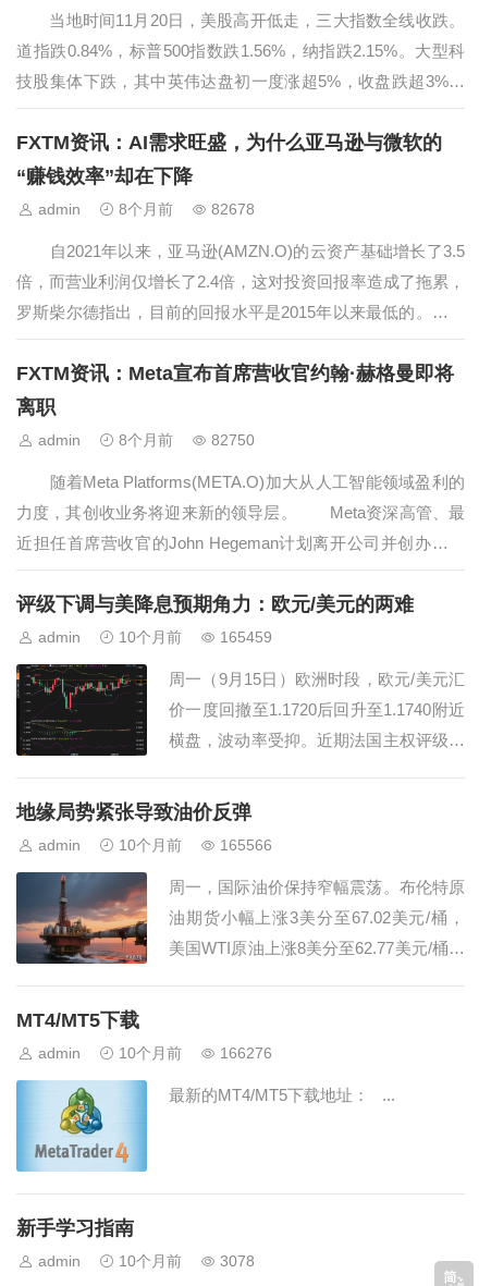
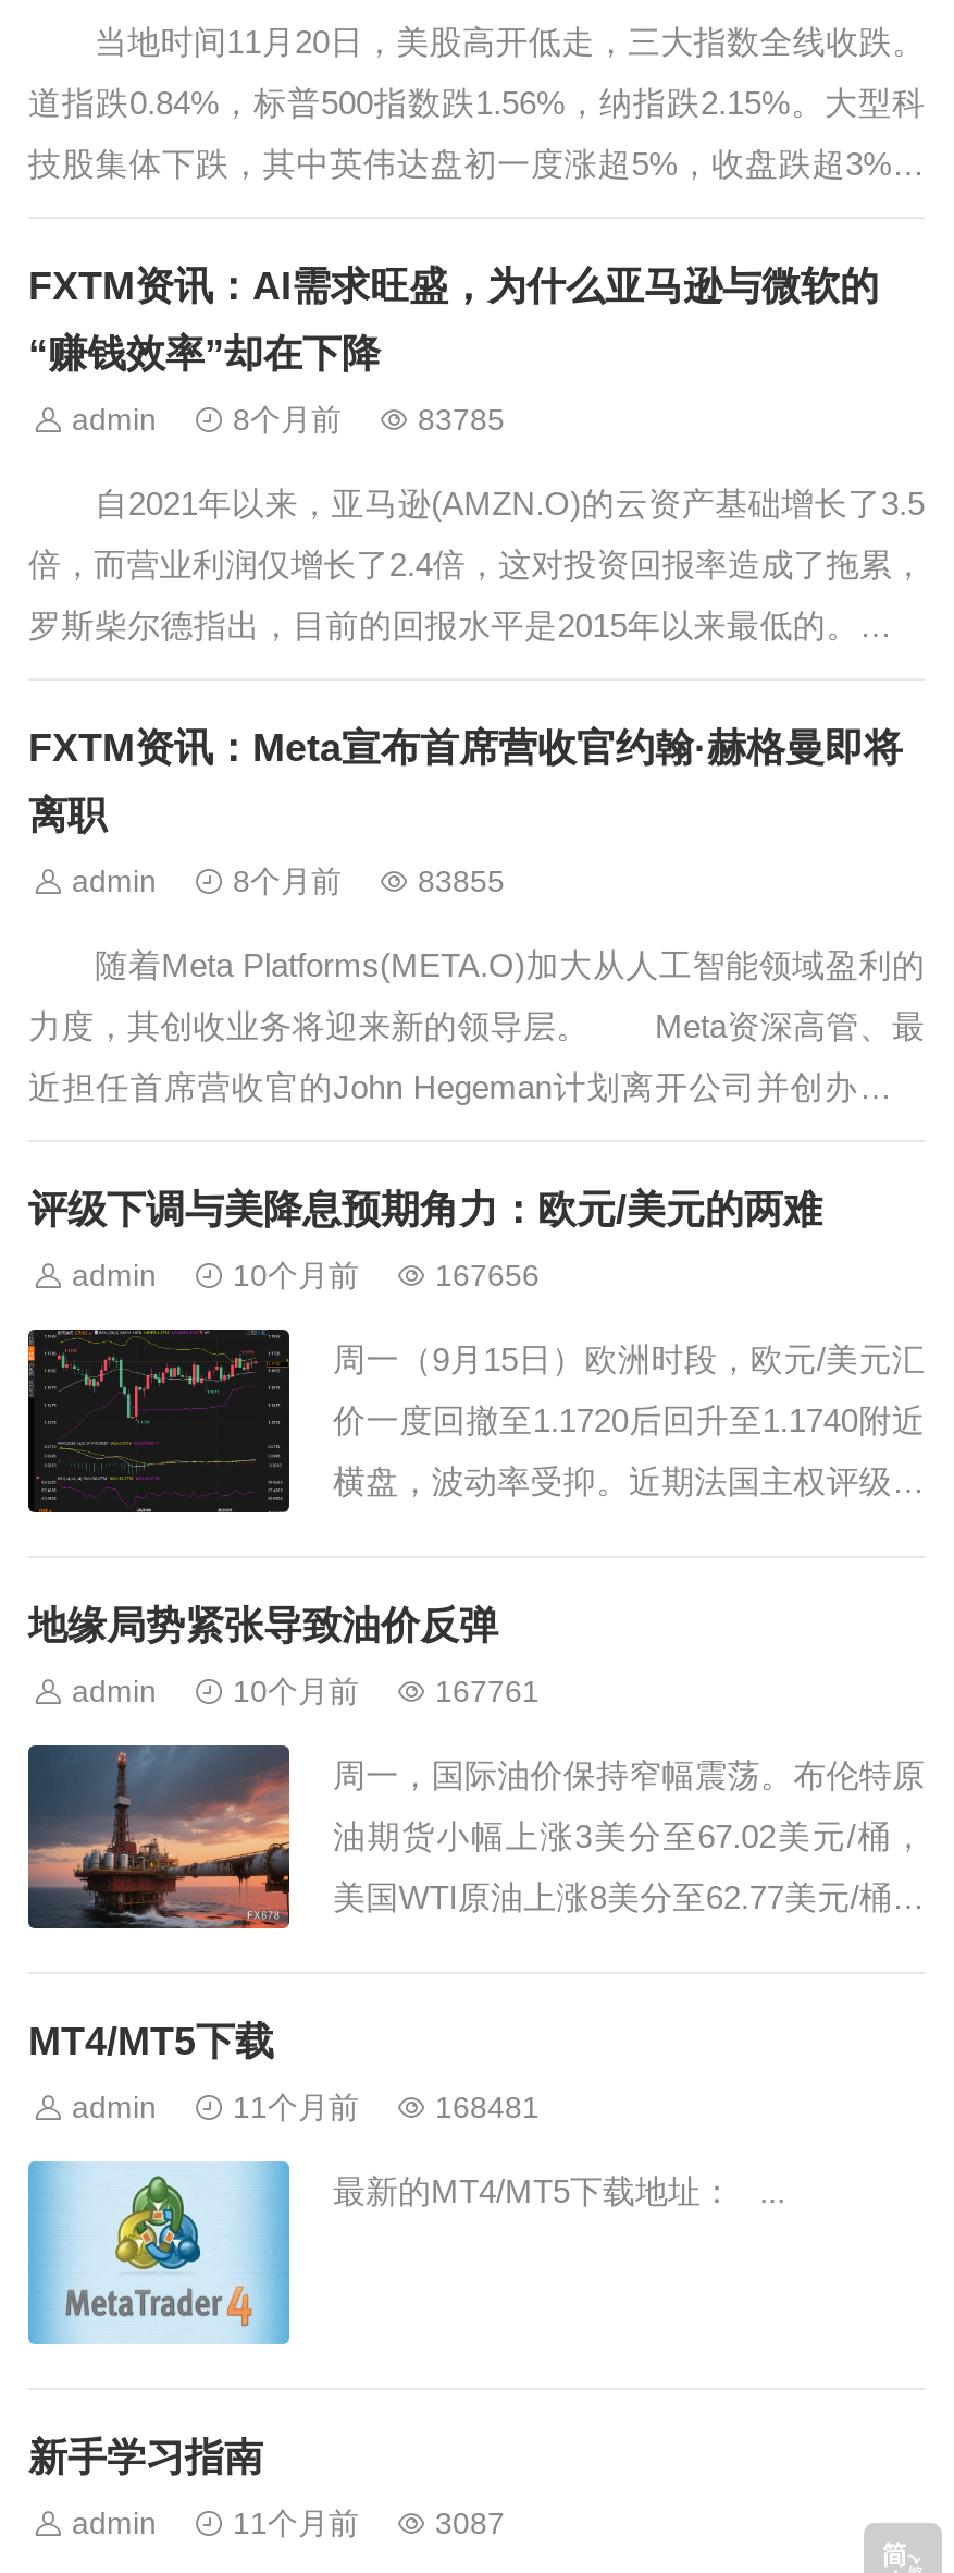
[211,200,255,218] 82678 -> [418,401,505,436] 83785
[211,431,255,448] 82750 -> [418,863,505,898] 83855
[220,628,272,646] 165459 -> [435,1257,540,1292] 167656
[220,836,272,853] 165566 -> [435,1673,540,1708] 167761
[119,1044,182,1061] 10个月前 -> [233,2089,359,2124] 11个月前
[220,1044,272,1061] 166276 -> [435,2089,540,2124] 168481
[119,1252,182,1269] 10个月前 -> [233,2505,359,2540] 11个月前
[220,1252,255,1269] 3078 -> [435,2505,505,2540] 3087

